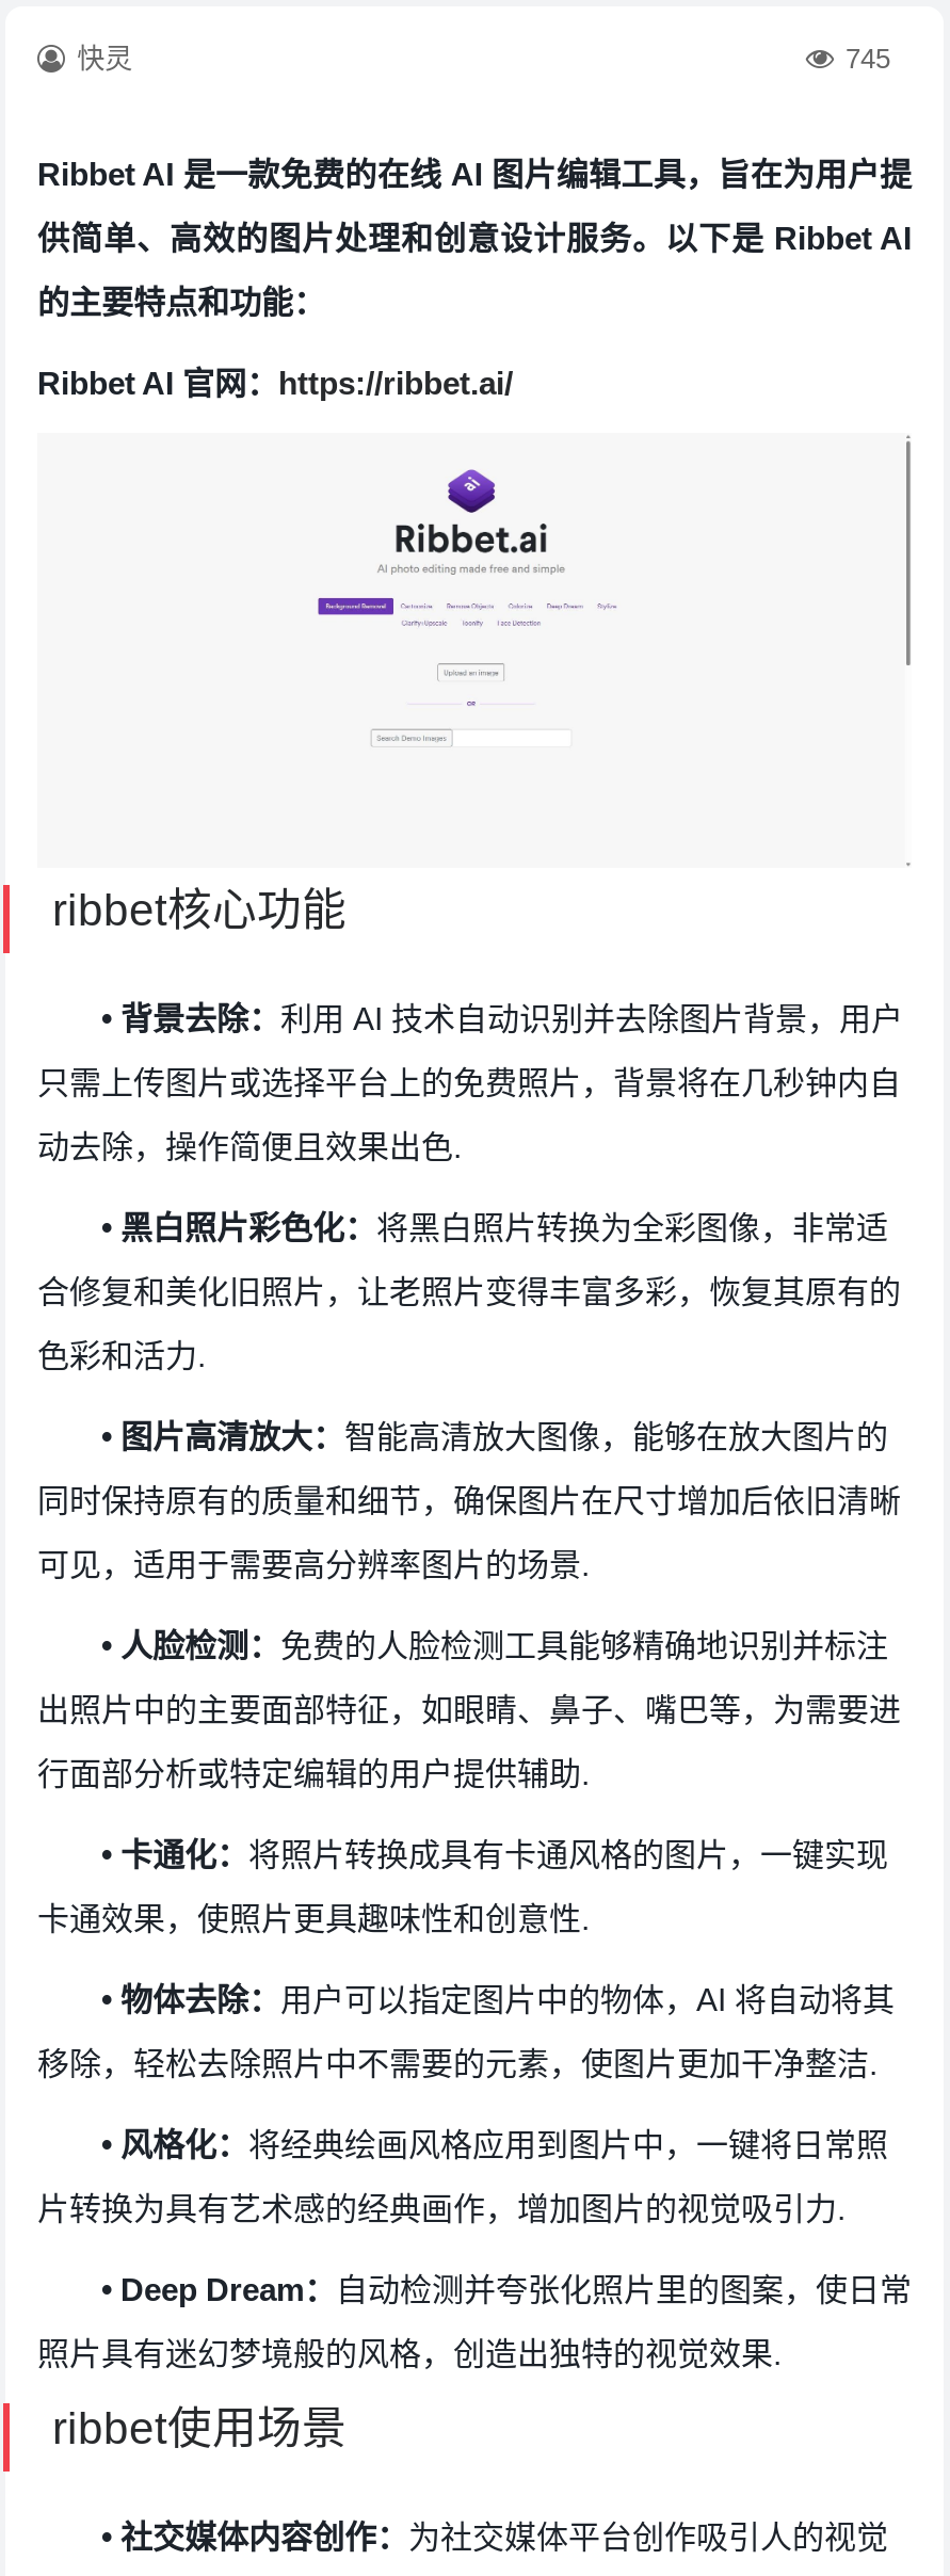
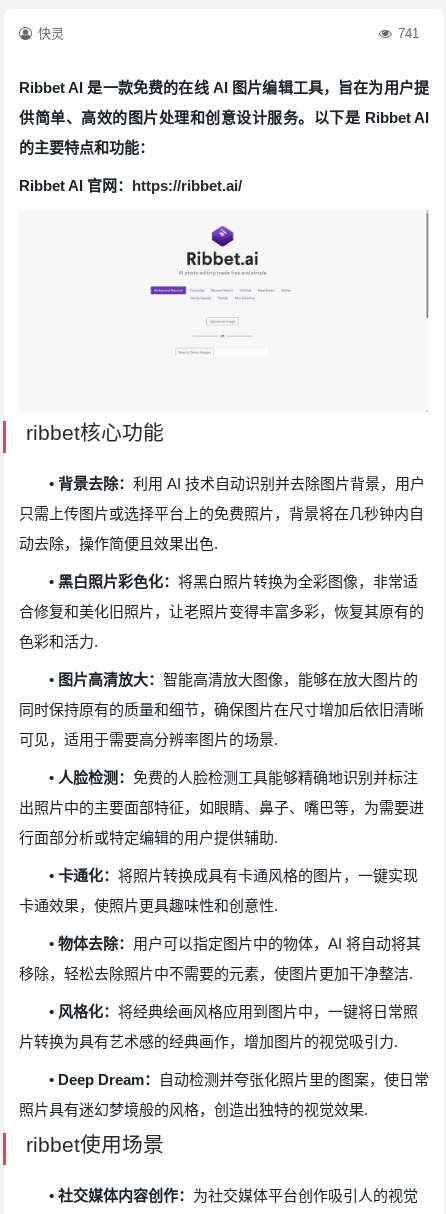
[837,43,890,75] 745 -> [394,26,419,41] 741

